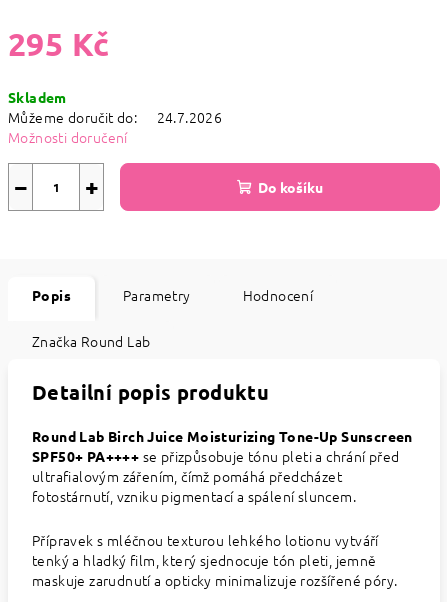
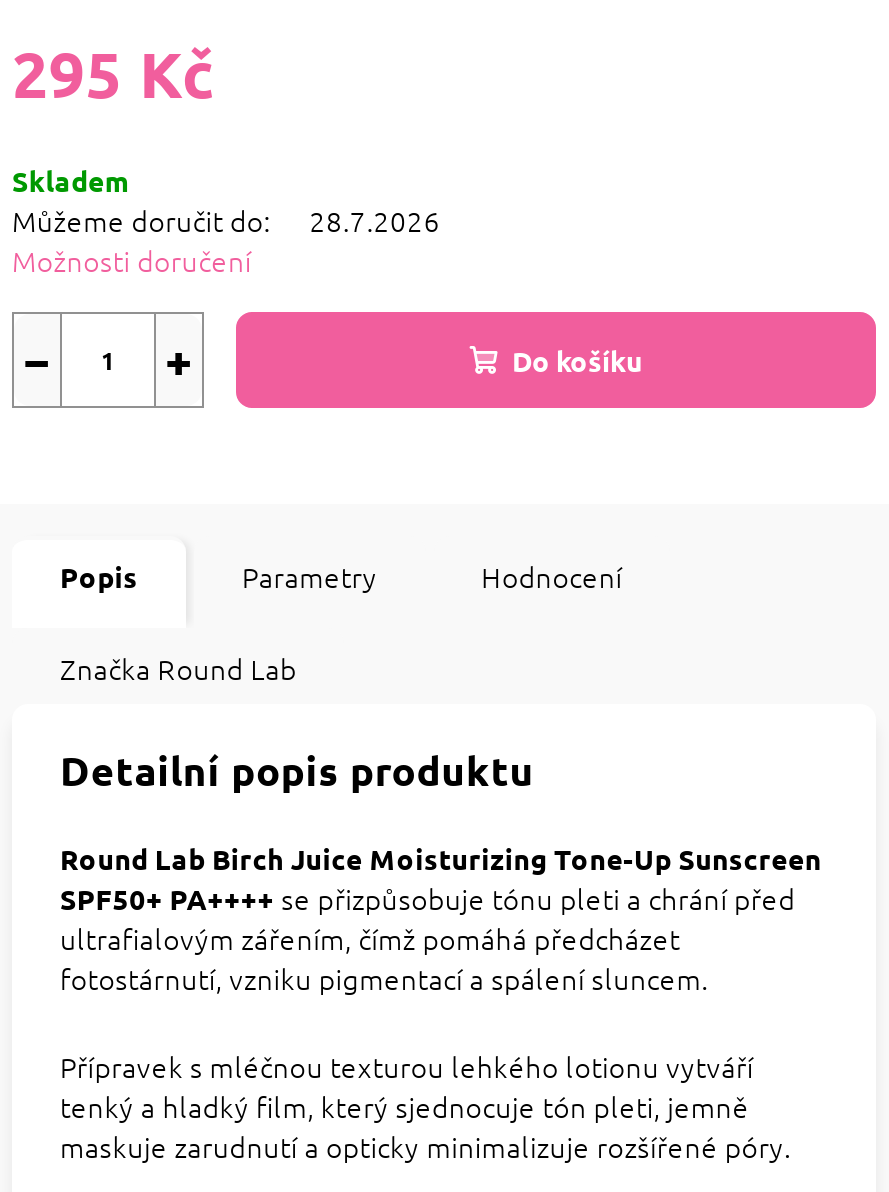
[8,107,222,127] Můžeme doručit do: 24.7.2026 -> [12,200,440,240] Můžeme doručit do: 28.7.2026

